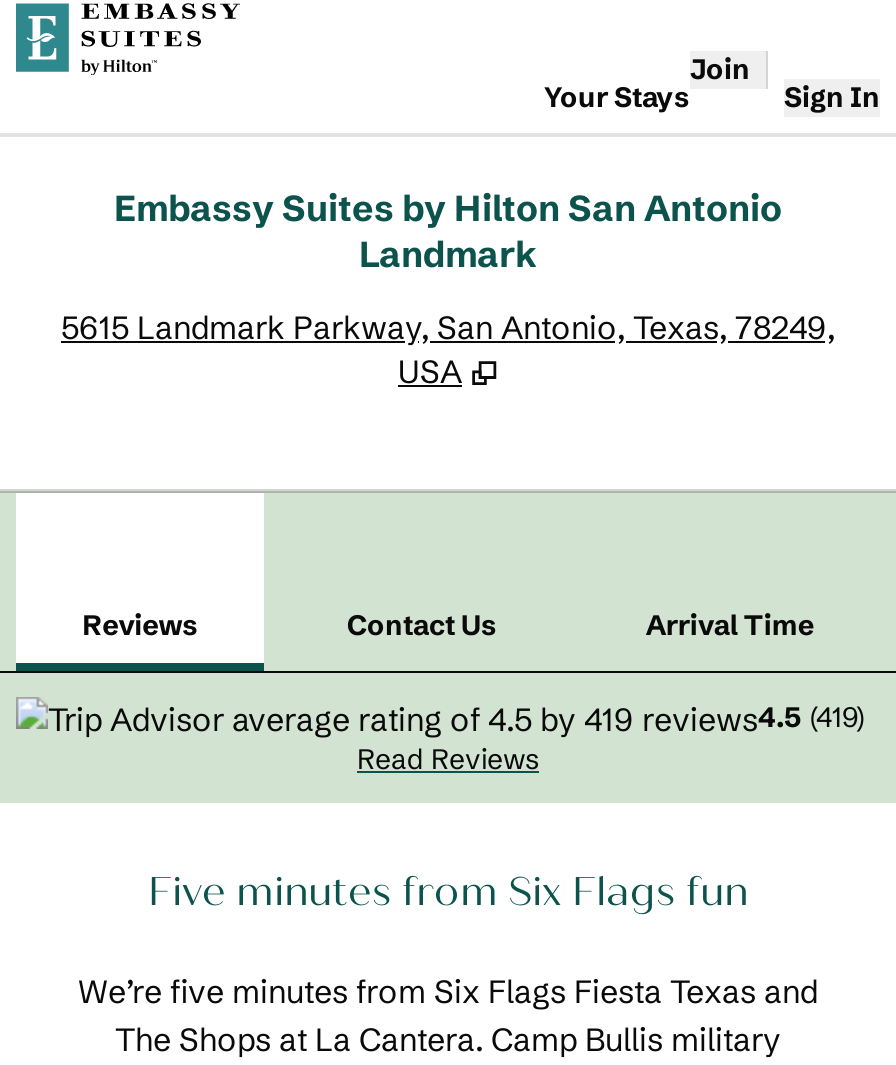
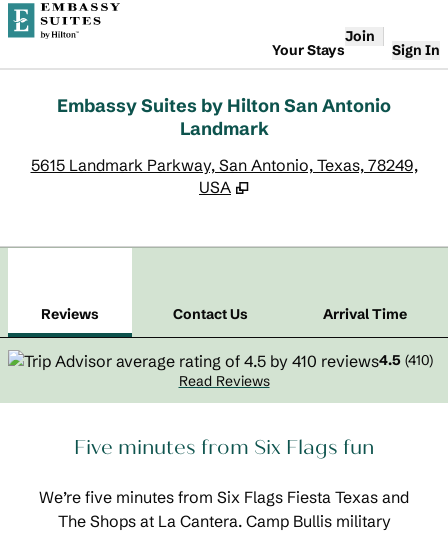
[758,699,864,735] 4.5 (419) -> [378,351,432,369] 4.5 (410)

